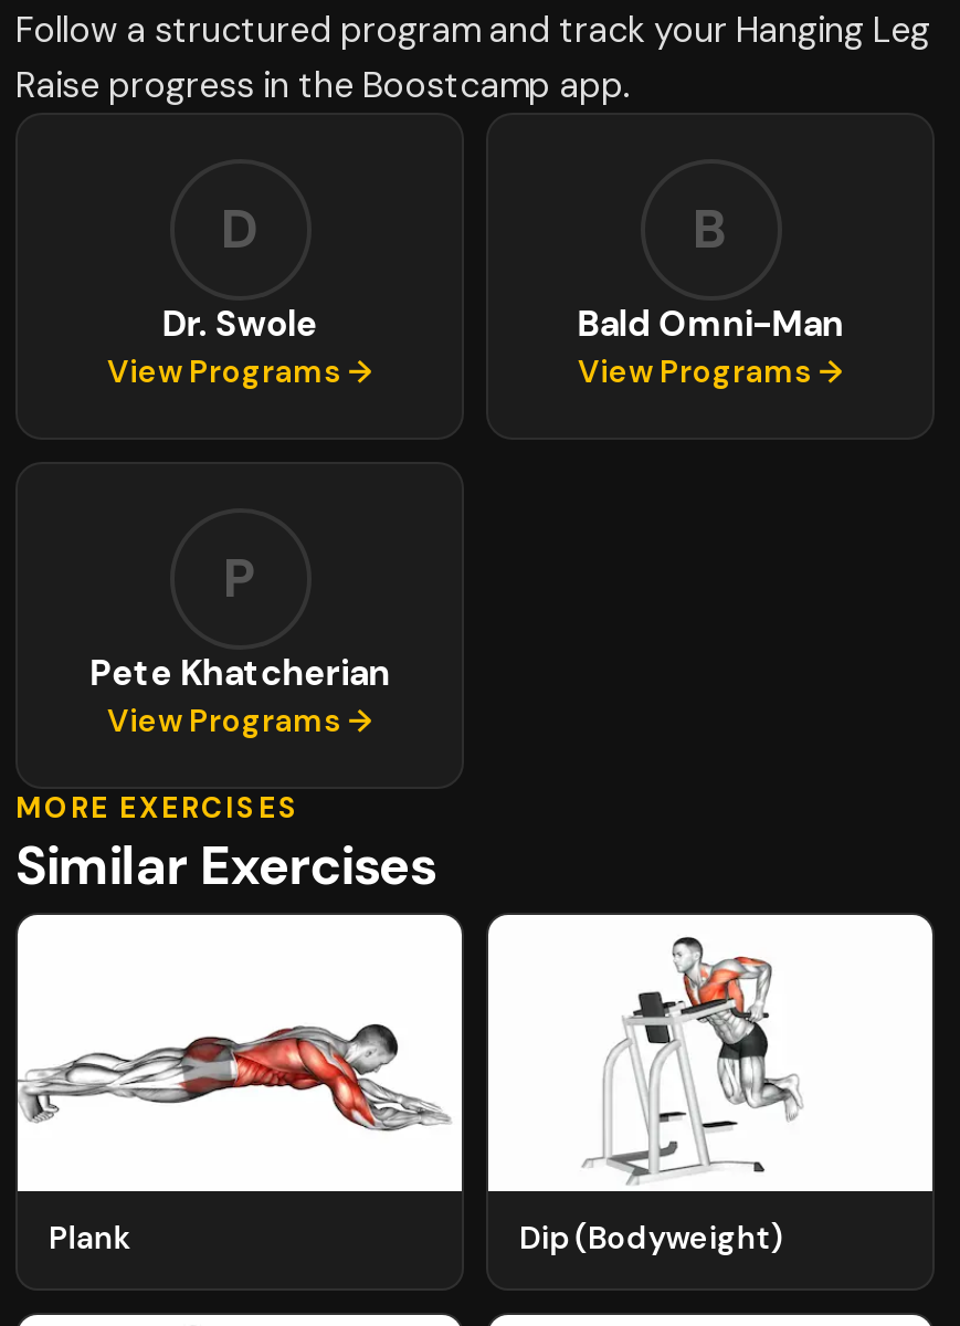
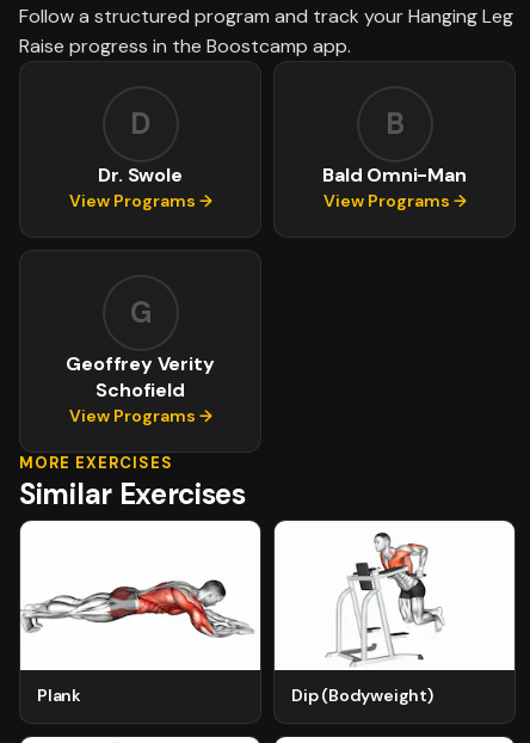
[223,543,256,611] P -> [130,293,151,330] G
[90,649,390,695] Pete Khatcherian -> [66,351,214,402] Geoffrey Verity | Schofield

